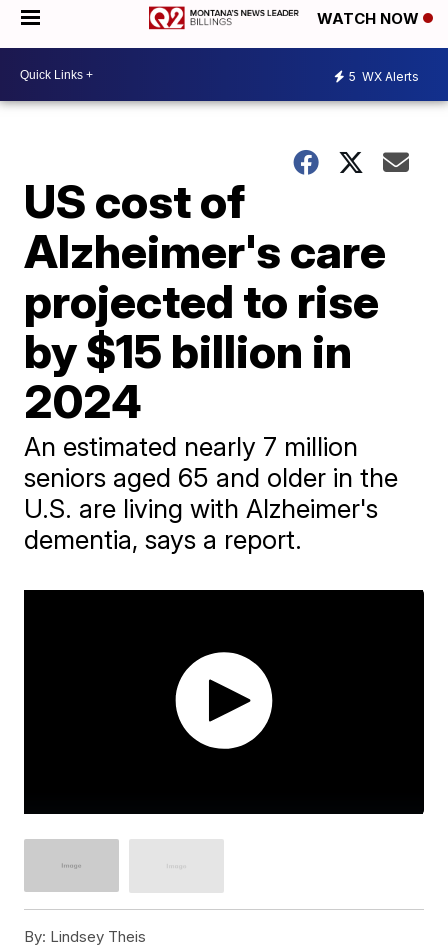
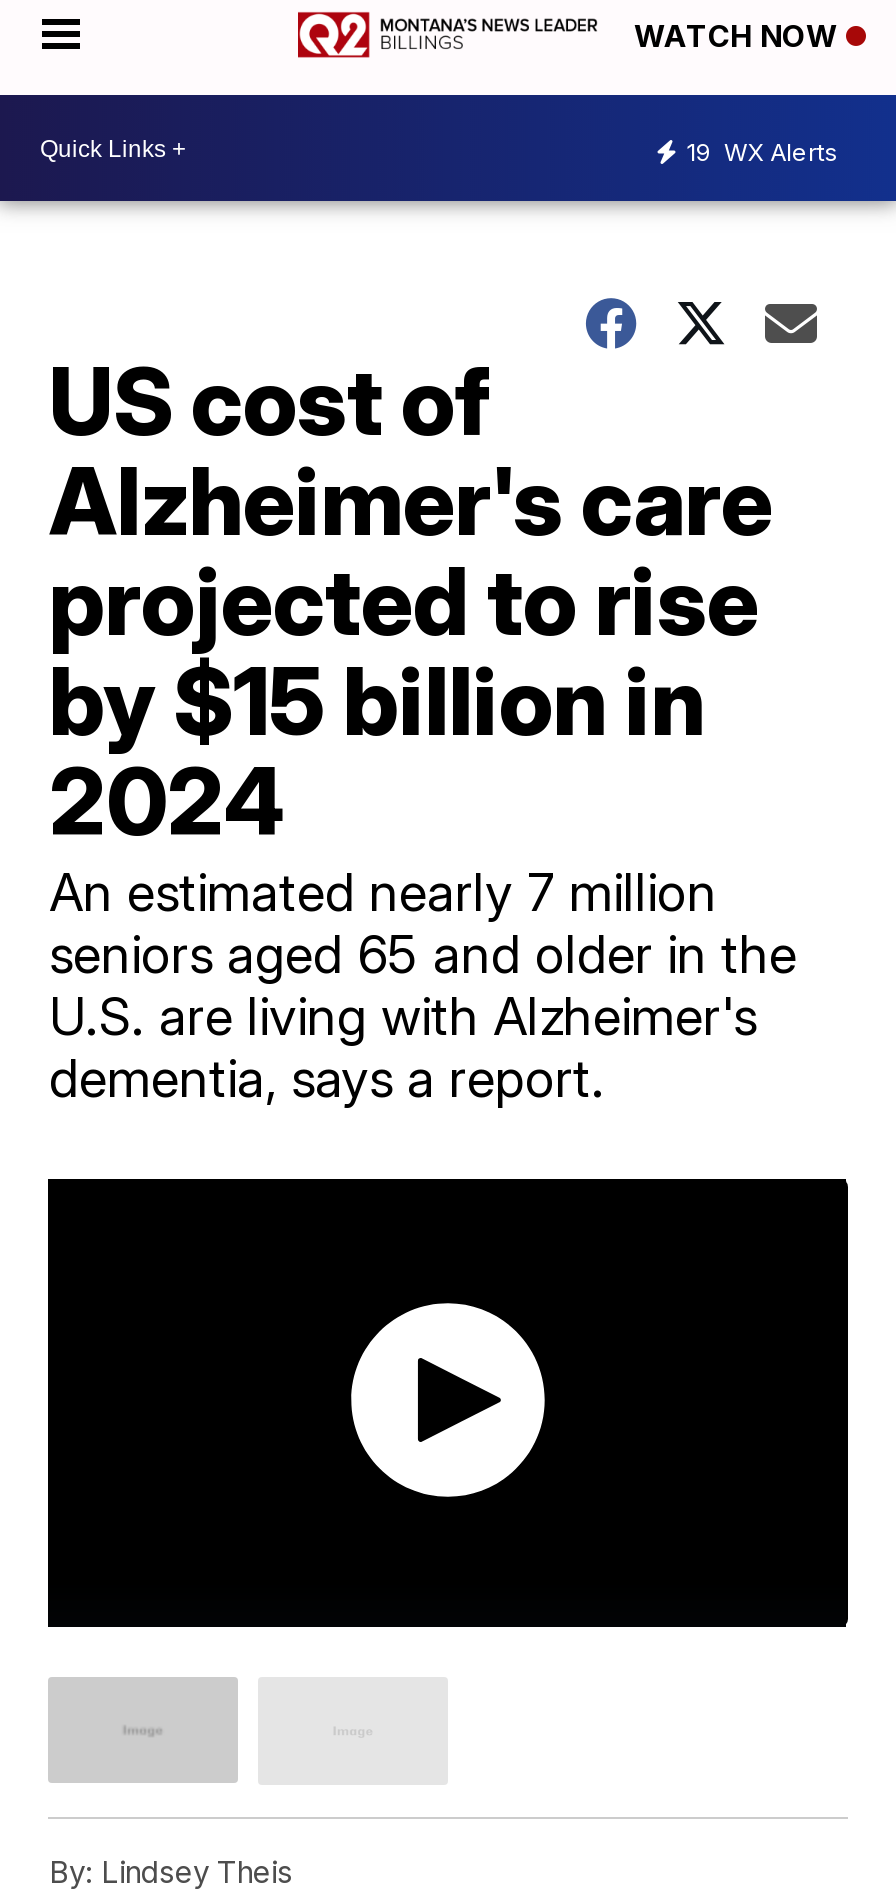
[349,68,419,83] 5 WX Alerts -> [686,136,838,166] 19 WX Alerts

